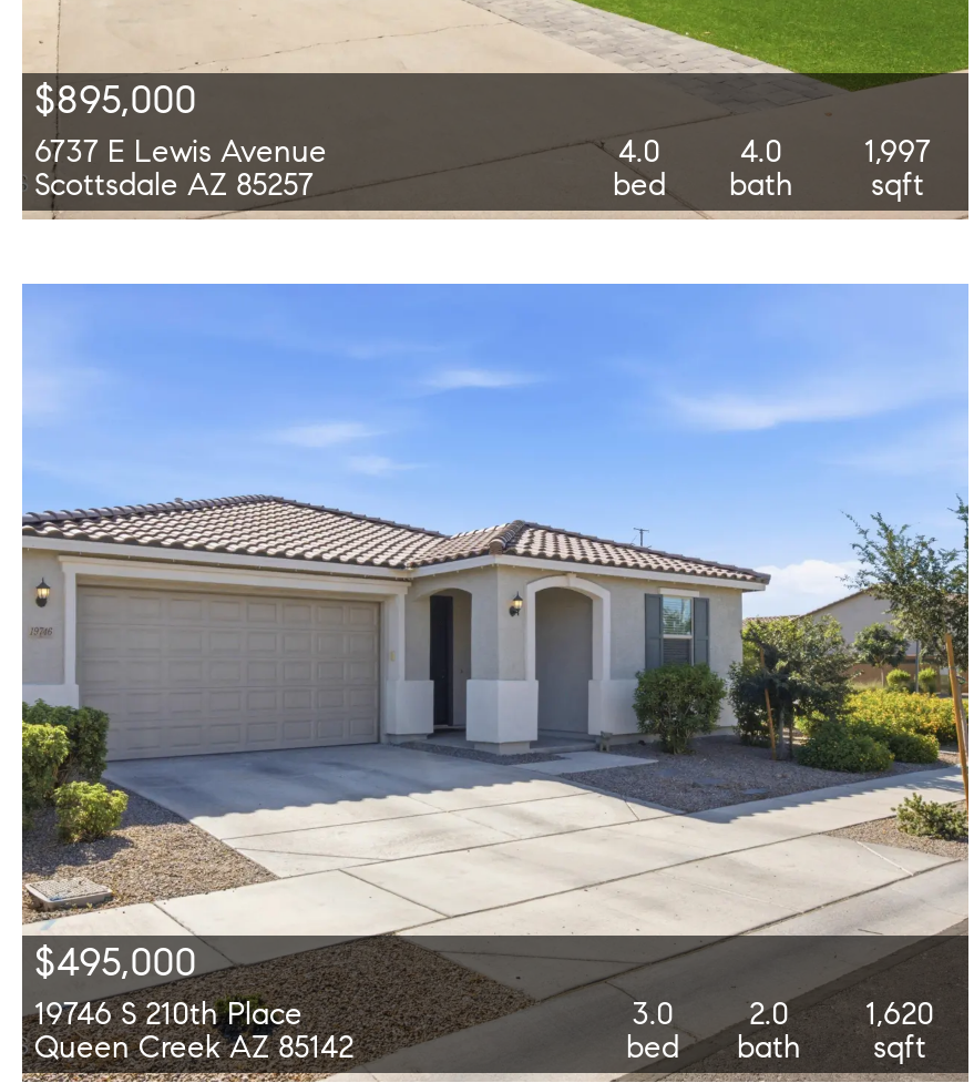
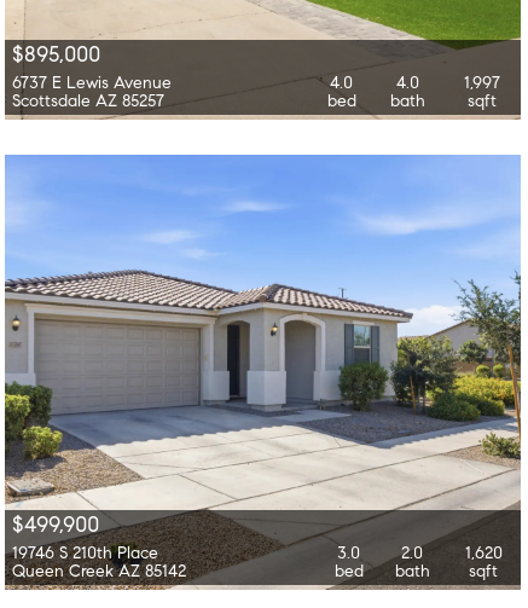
[34,938,196,987] $495,000 -> [11,512,98,538] $499,900

